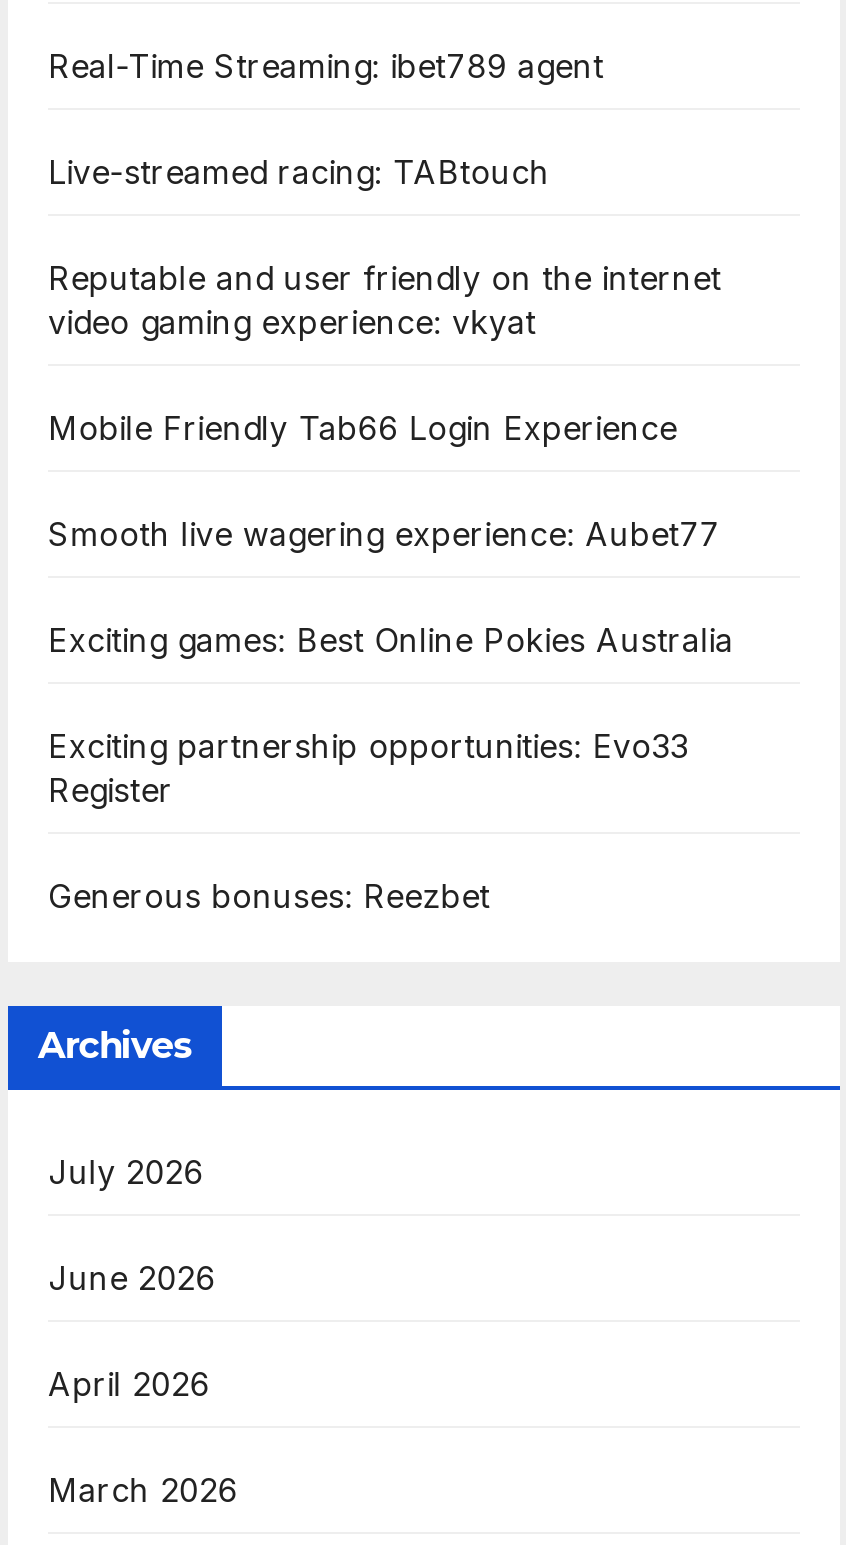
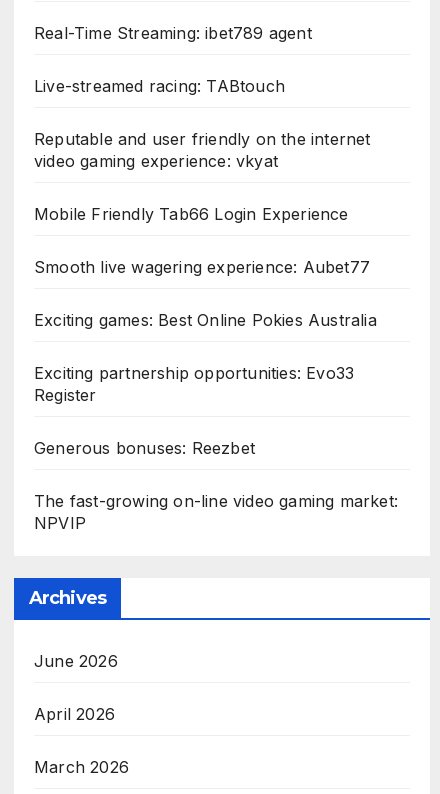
none -> [34,490,398,532] The fast-growing on-line video gaming market: | NPVIP
moved [38,1025,192,1069] -> [29,587,106,609]: Archives
[48,1153,204,1193] July 2026 -> none

